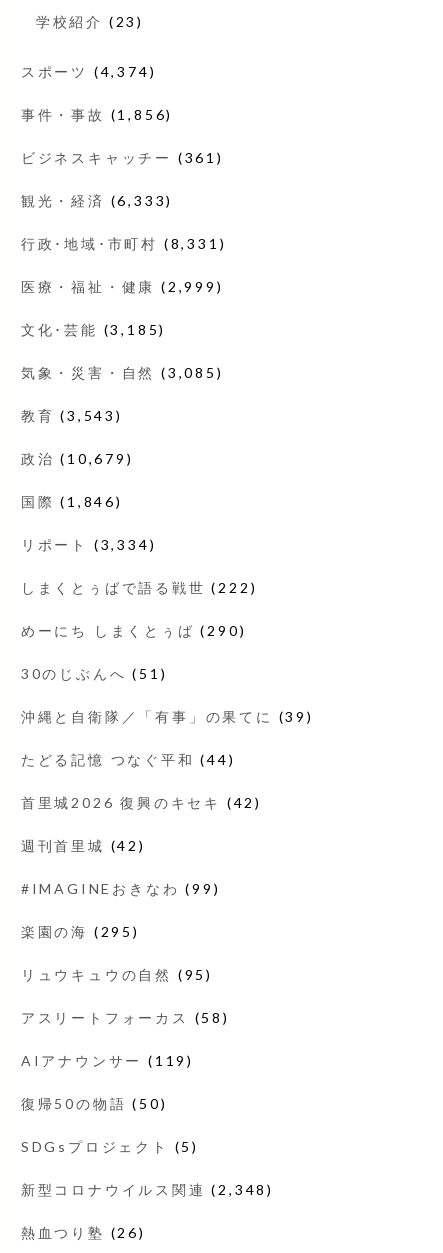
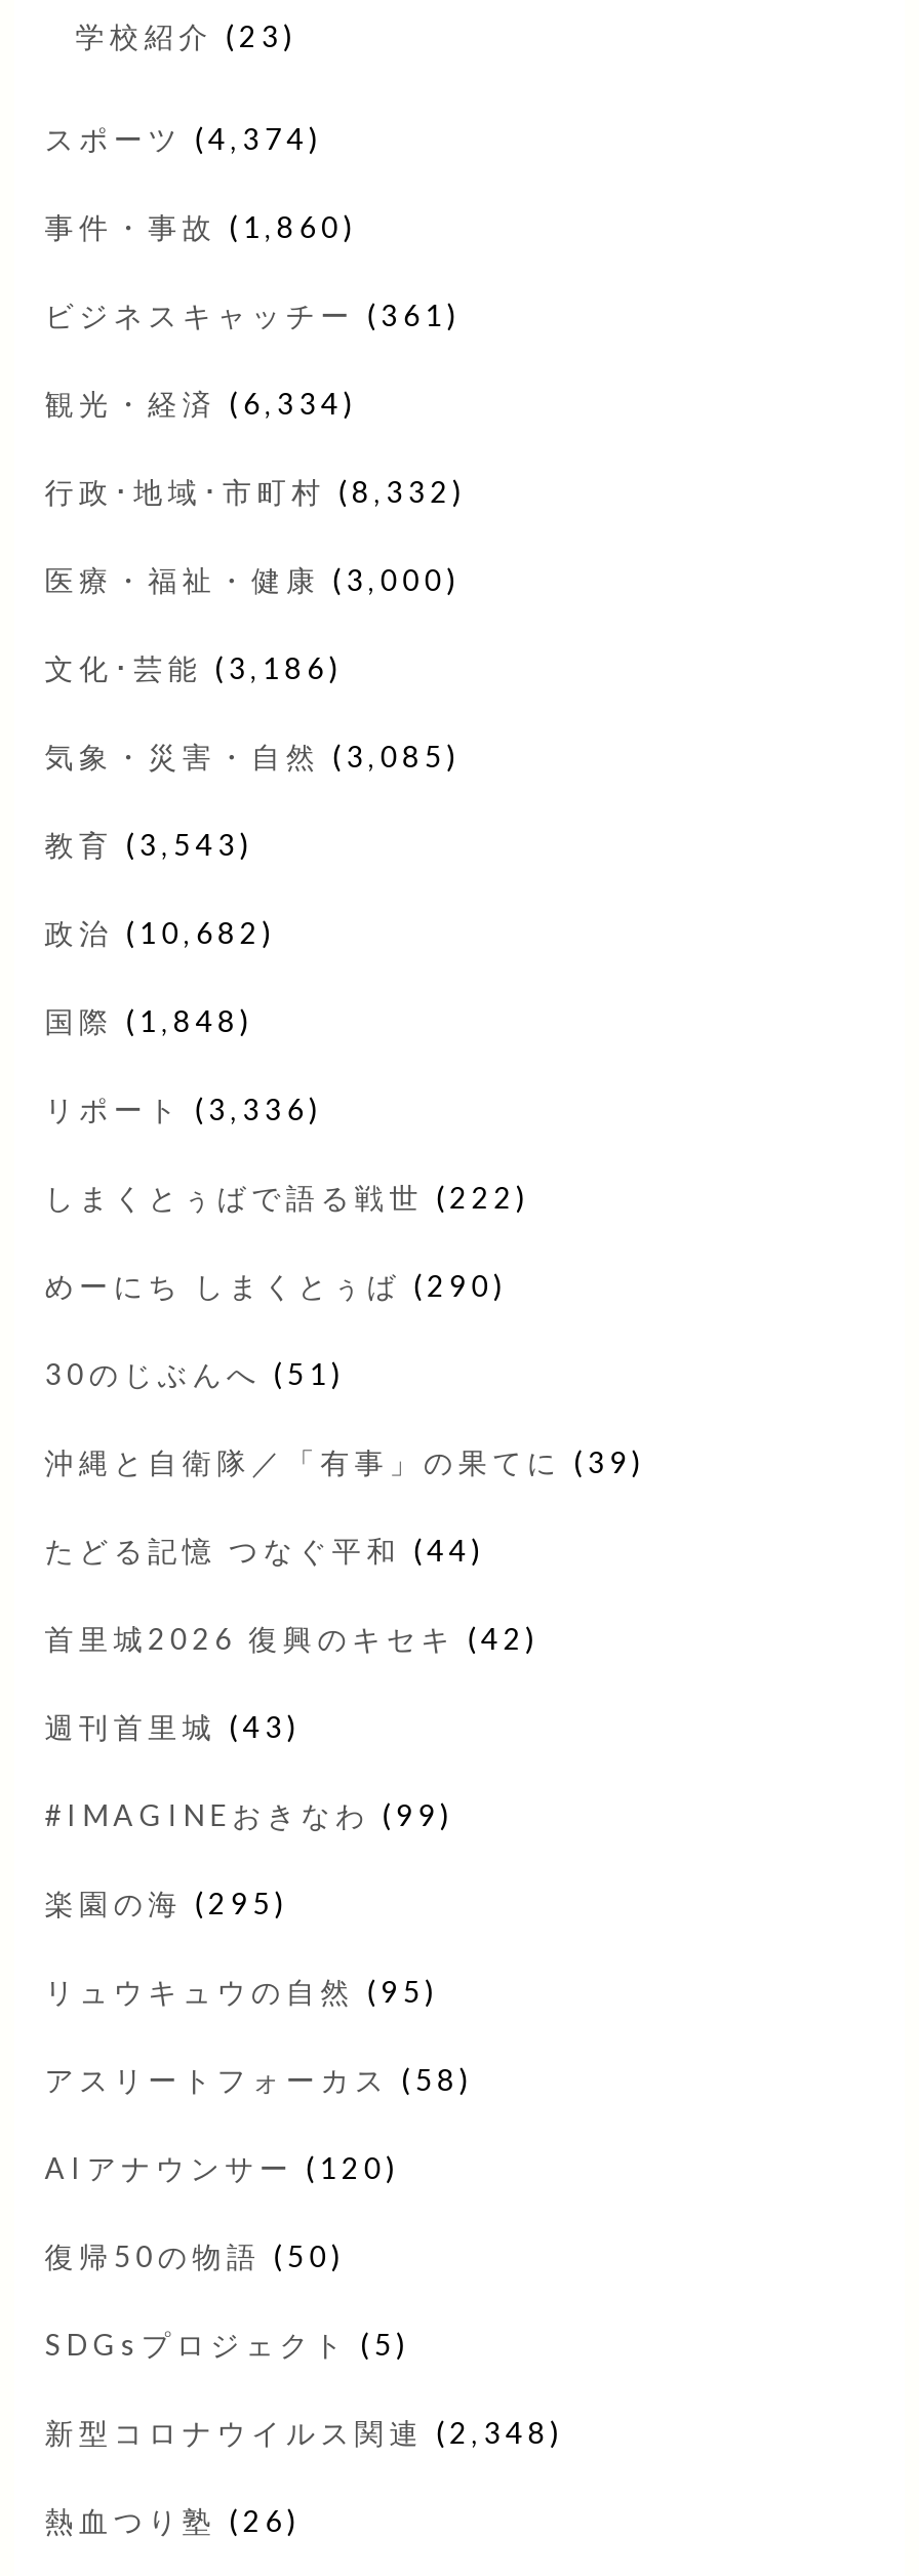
[21,106,173,123] 事件・事故(1,856) -> [45,209,357,244] 事件・事故(1,860)
[21,192,173,209] 観光・経済(6,333) -> [45,386,357,420] 観光・経済(6,334)
[21,235,226,252] 行政･地域･市町村(8,331) -> [45,474,466,509] 行政･地域･市町村(8,332)
[21,278,223,295] 医療・福祉・健康(2,999) -> [45,562,461,597] 医療・福祉・健康(3,000)
[21,321,166,338] 文化･芸能(3,185) -> [45,650,343,685] 文化･芸能(3,186)
[21,450,133,467] 政治(10,679) -> [45,915,276,950] 政治(10,682)
[21,493,123,510] 国際(1,846) -> [45,1003,254,1038] 国際(1,848)
[21,536,156,553] リポート(3,334) -> [45,1091,323,1126] リポート(3,336)
[21,837,146,854] 週刊首里城(42) -> [45,1709,301,1744] 週刊首里城(43)
[21,1052,194,1069] AIアナウンサー(119) -> [45,2150,400,2185] AIアナウンサー(120)

